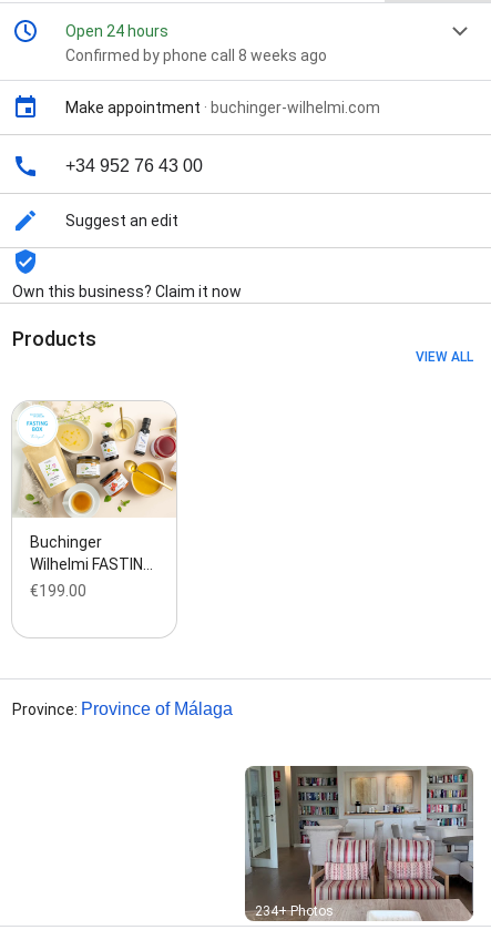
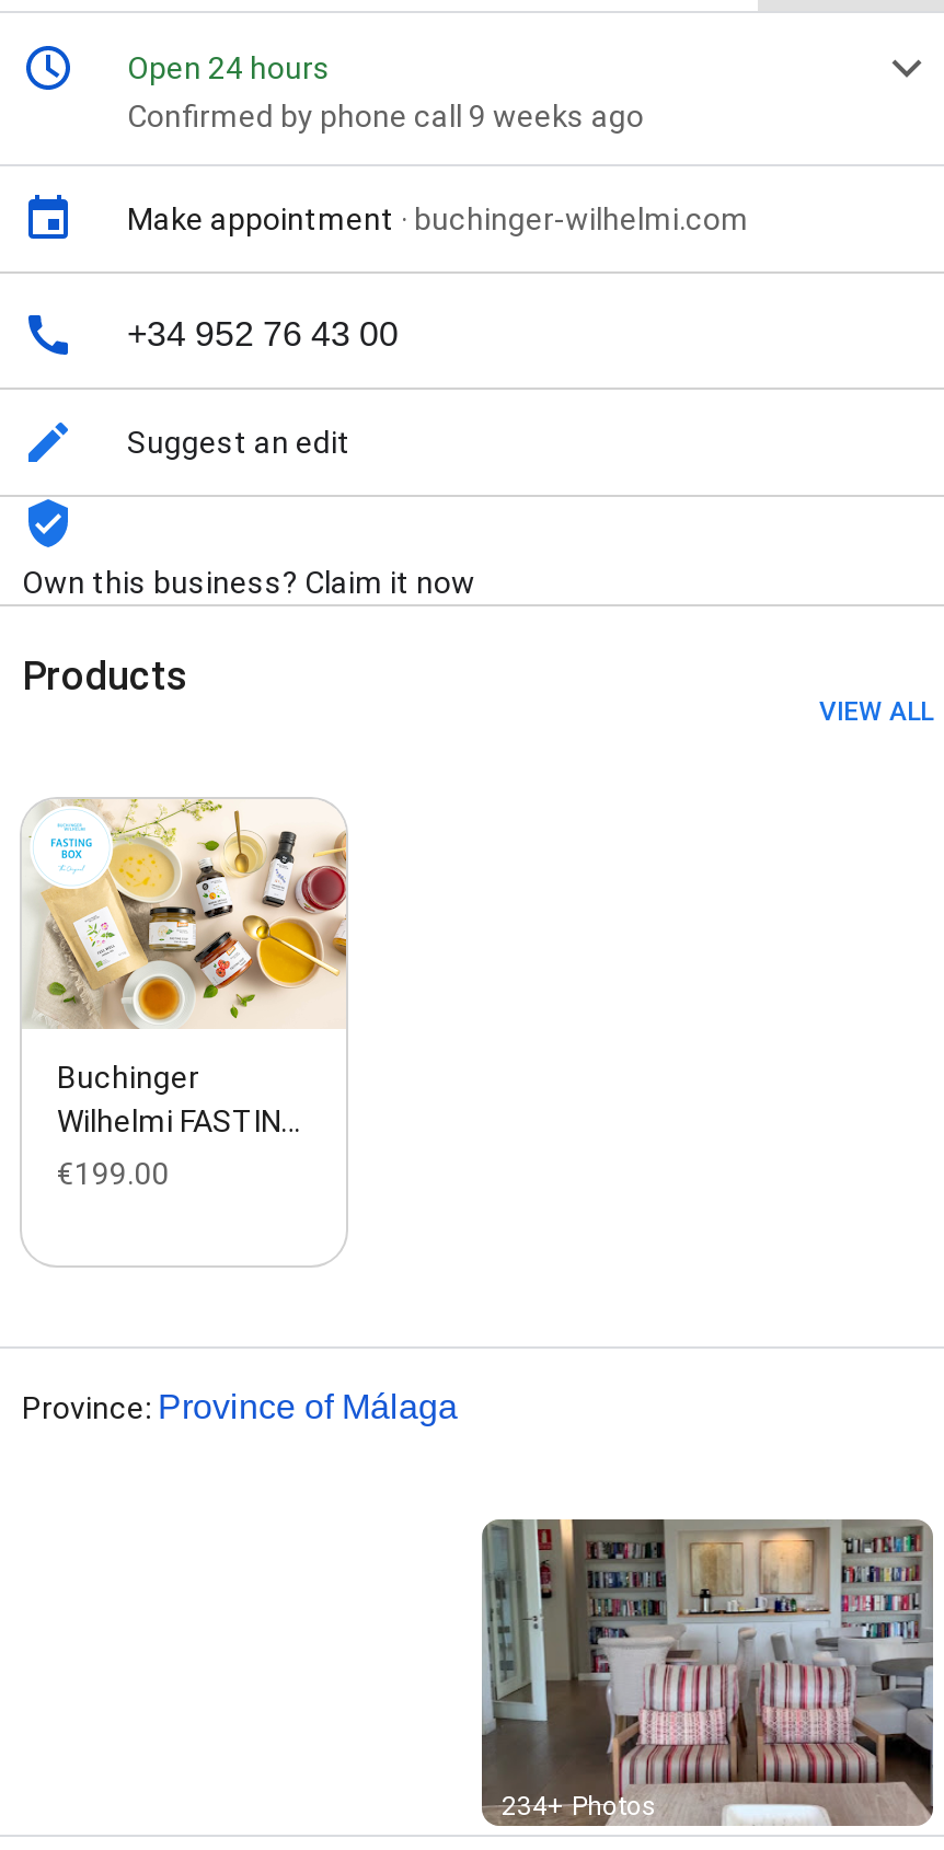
[65,47,327,65] Confirmed by phone call 8 weeks ago -> [127,99,644,134] Confirmed by phone call 9 weeks ago

